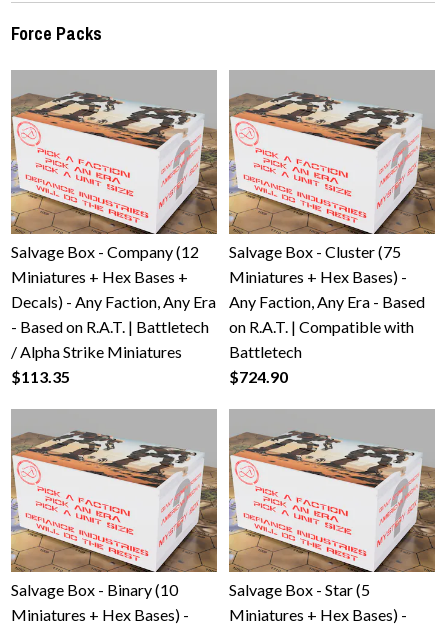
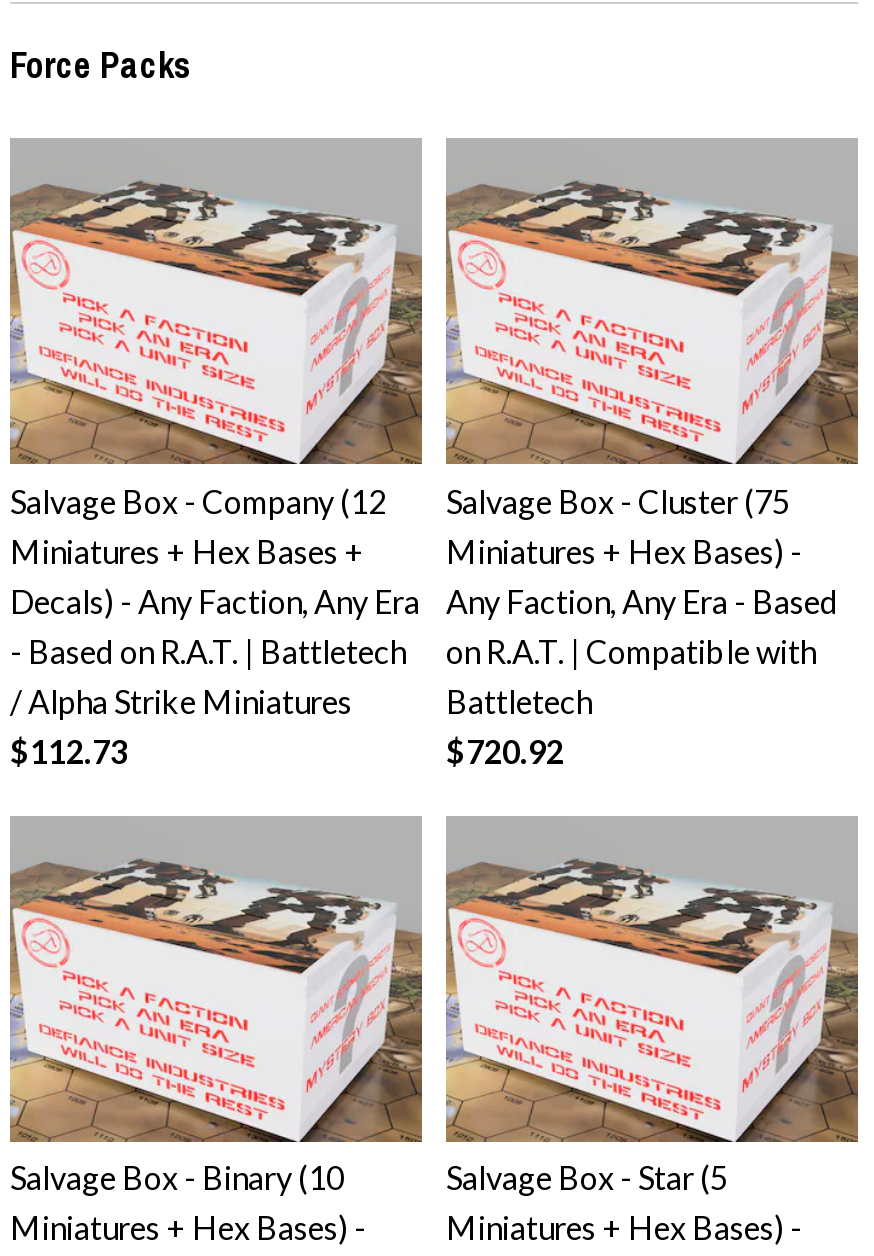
[11,367,70,386] $113.35 -> [10,732,128,770] $112.73
[229,367,288,386] $724.90 -> [446,732,564,770] $720.92

